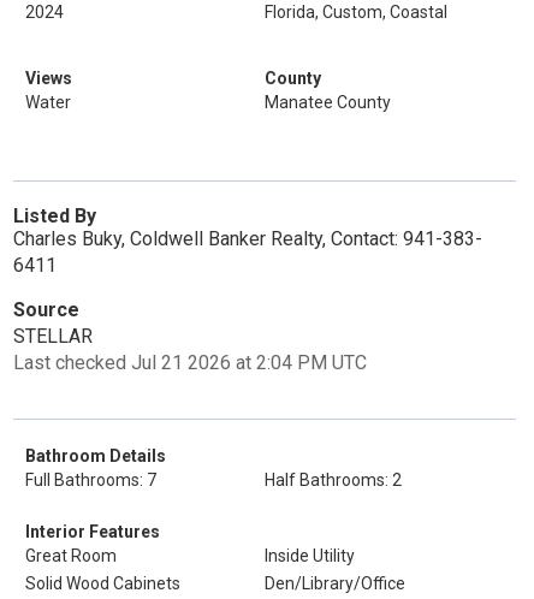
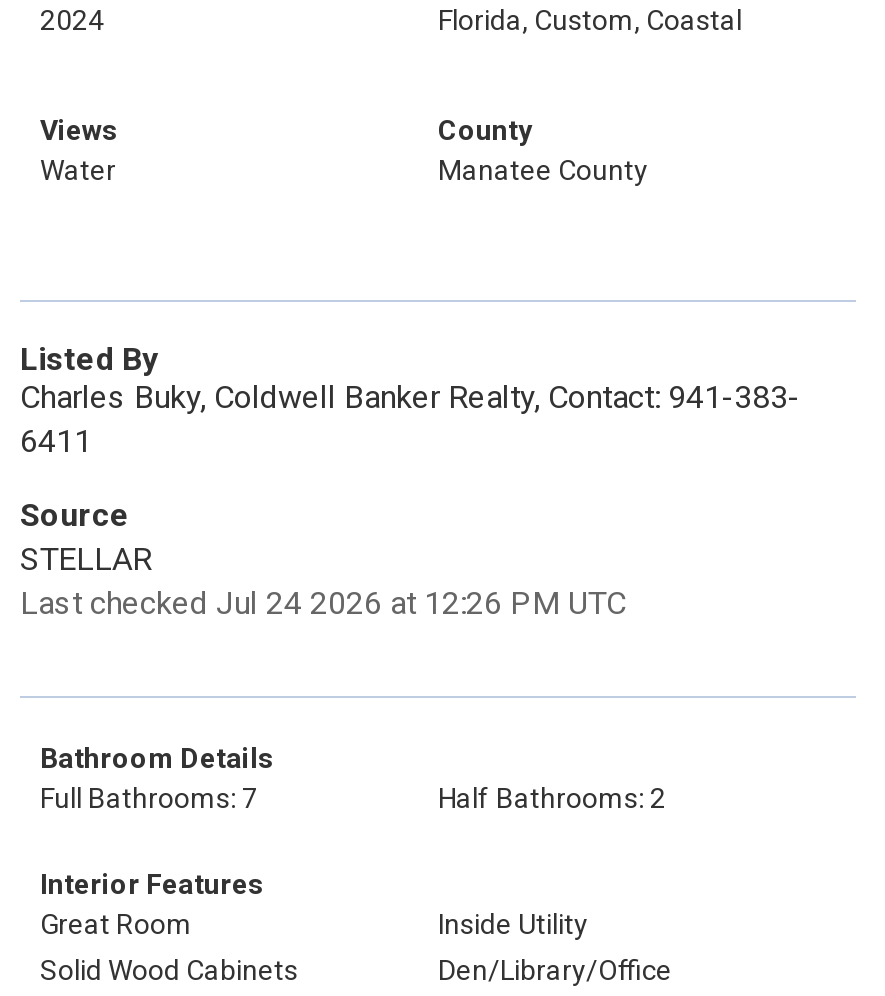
[13,351,367,374] Last checked Jul 21 2026 at 2:04 PM UTC -> [20,584,626,622] Last checked Jul 24 2026 at 12:26 PM UTC

